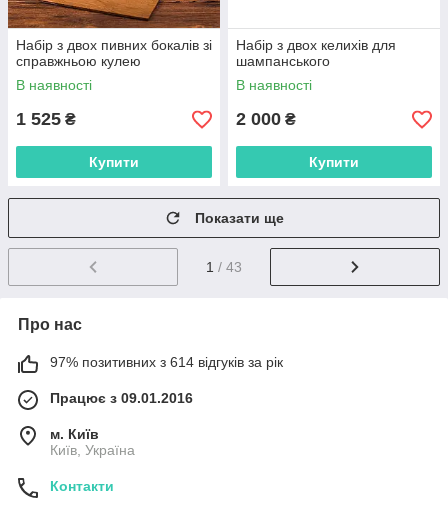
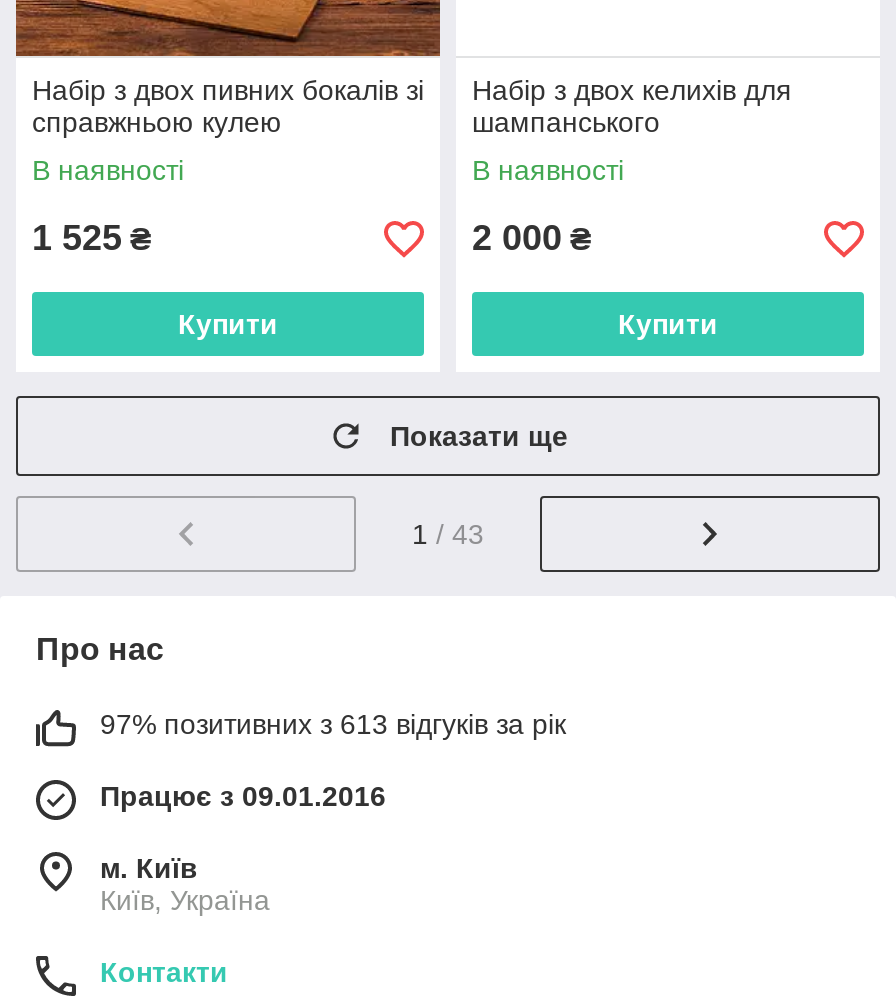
[50,354,283,370] 97% позитивних з 614 відгуків за рік -> [100,708,566,740] 97% позитивних з 613 відгуків за рік

